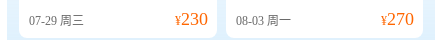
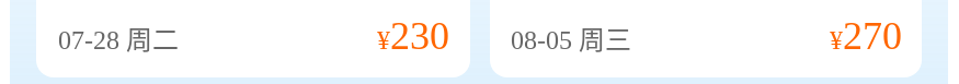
[29,14,84,28] 07-29周三 -> [58,25,179,56] 07-28周二
[174,9,290,29] ¥230 08-03周一 -> [377,14,631,58] ¥230 08-05周三

